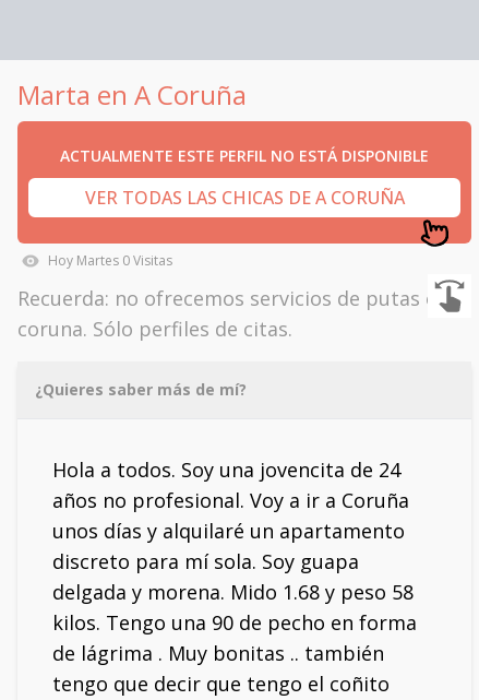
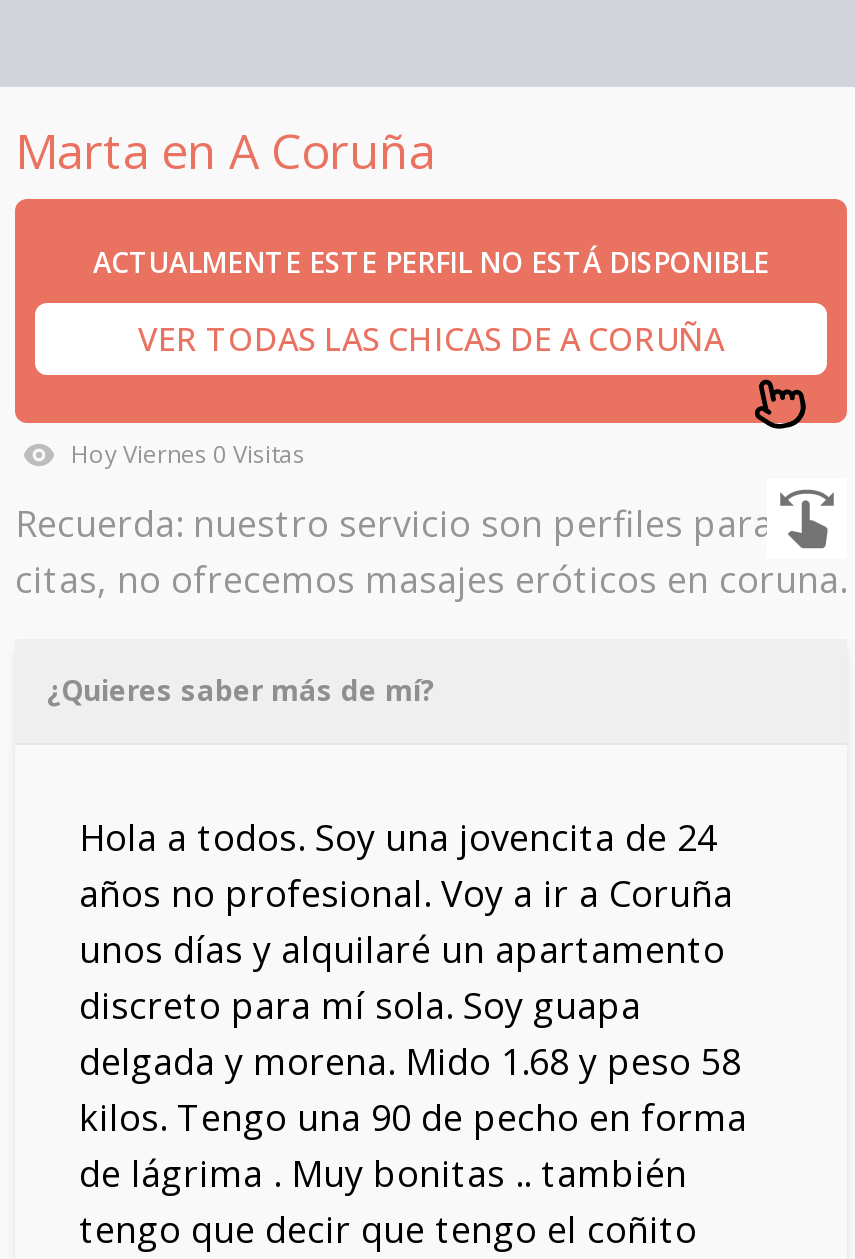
[48,251,172,270] Hoy Martes 0 Visitas -> [71,437,305,471] Hoy Viernes 0 Visitas
[17,285,448,342] Recuerda: no ofrecemos servicios de putas en | coruna. Sólo perfiles de citas. -> [15,499,847,603] Recuerda: nuestro servicio son perfiles para | citas, no ofrecemos masajes eróticos en coruna.

